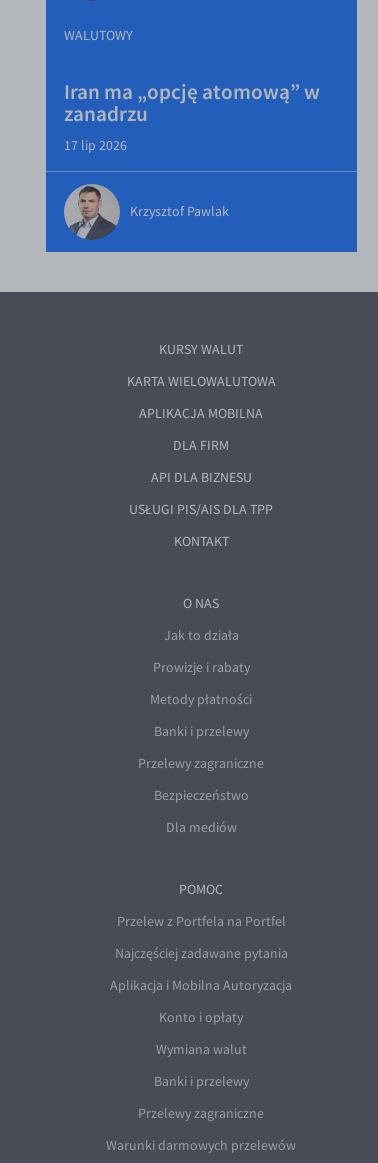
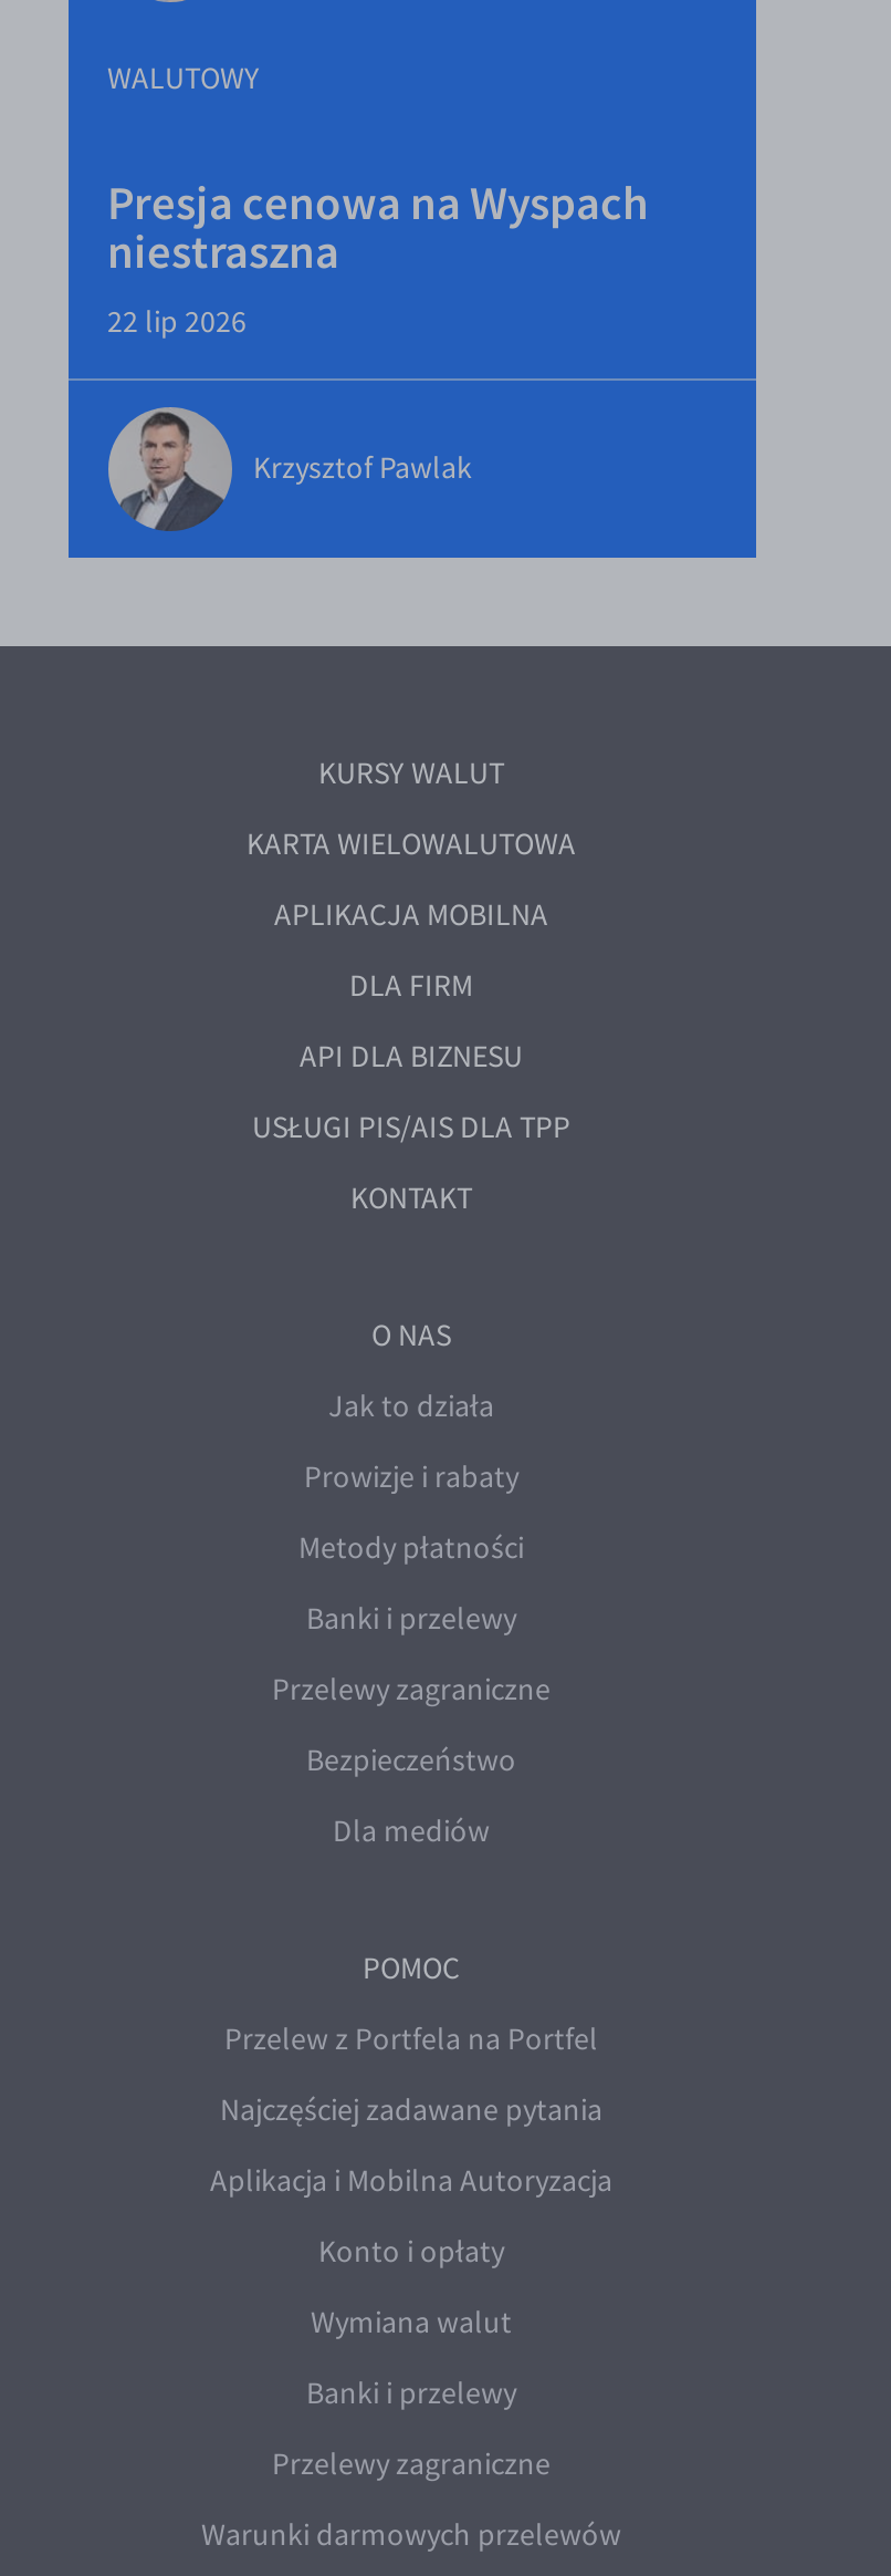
[63,78,319,154] Iran ma „opcję atomową” w | zanadrzu | 17 lip 2026 -> [107,173,649,341] Presja cenowa na Wyspach | niestraszna | 22 lip 2026

